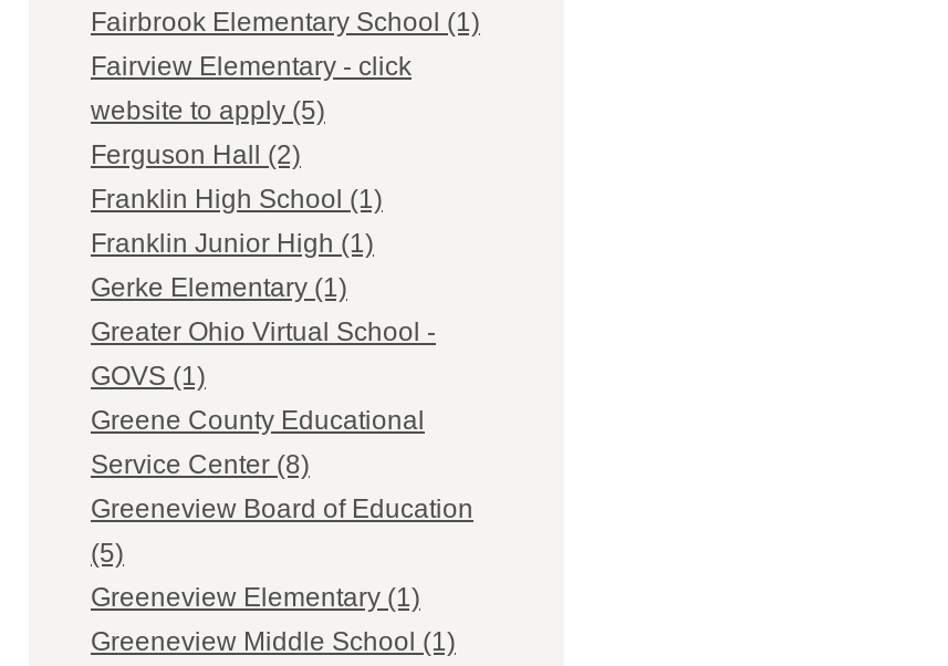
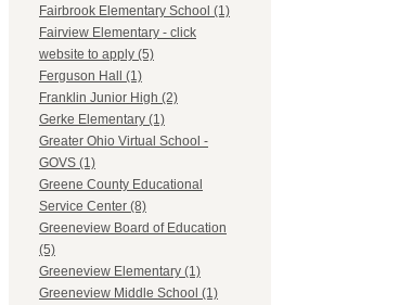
[91,140,383,260] Ferguson Hall (2) | Franklin High School (1) | Franklin Junior High (1) -> [39,69,178,106] Ferguson Hall (1) | Franklin Junior High (2)

